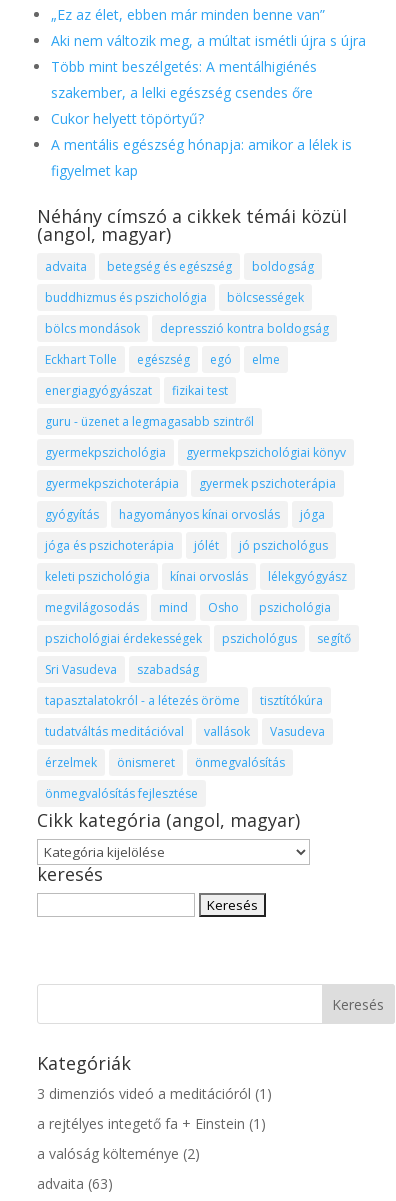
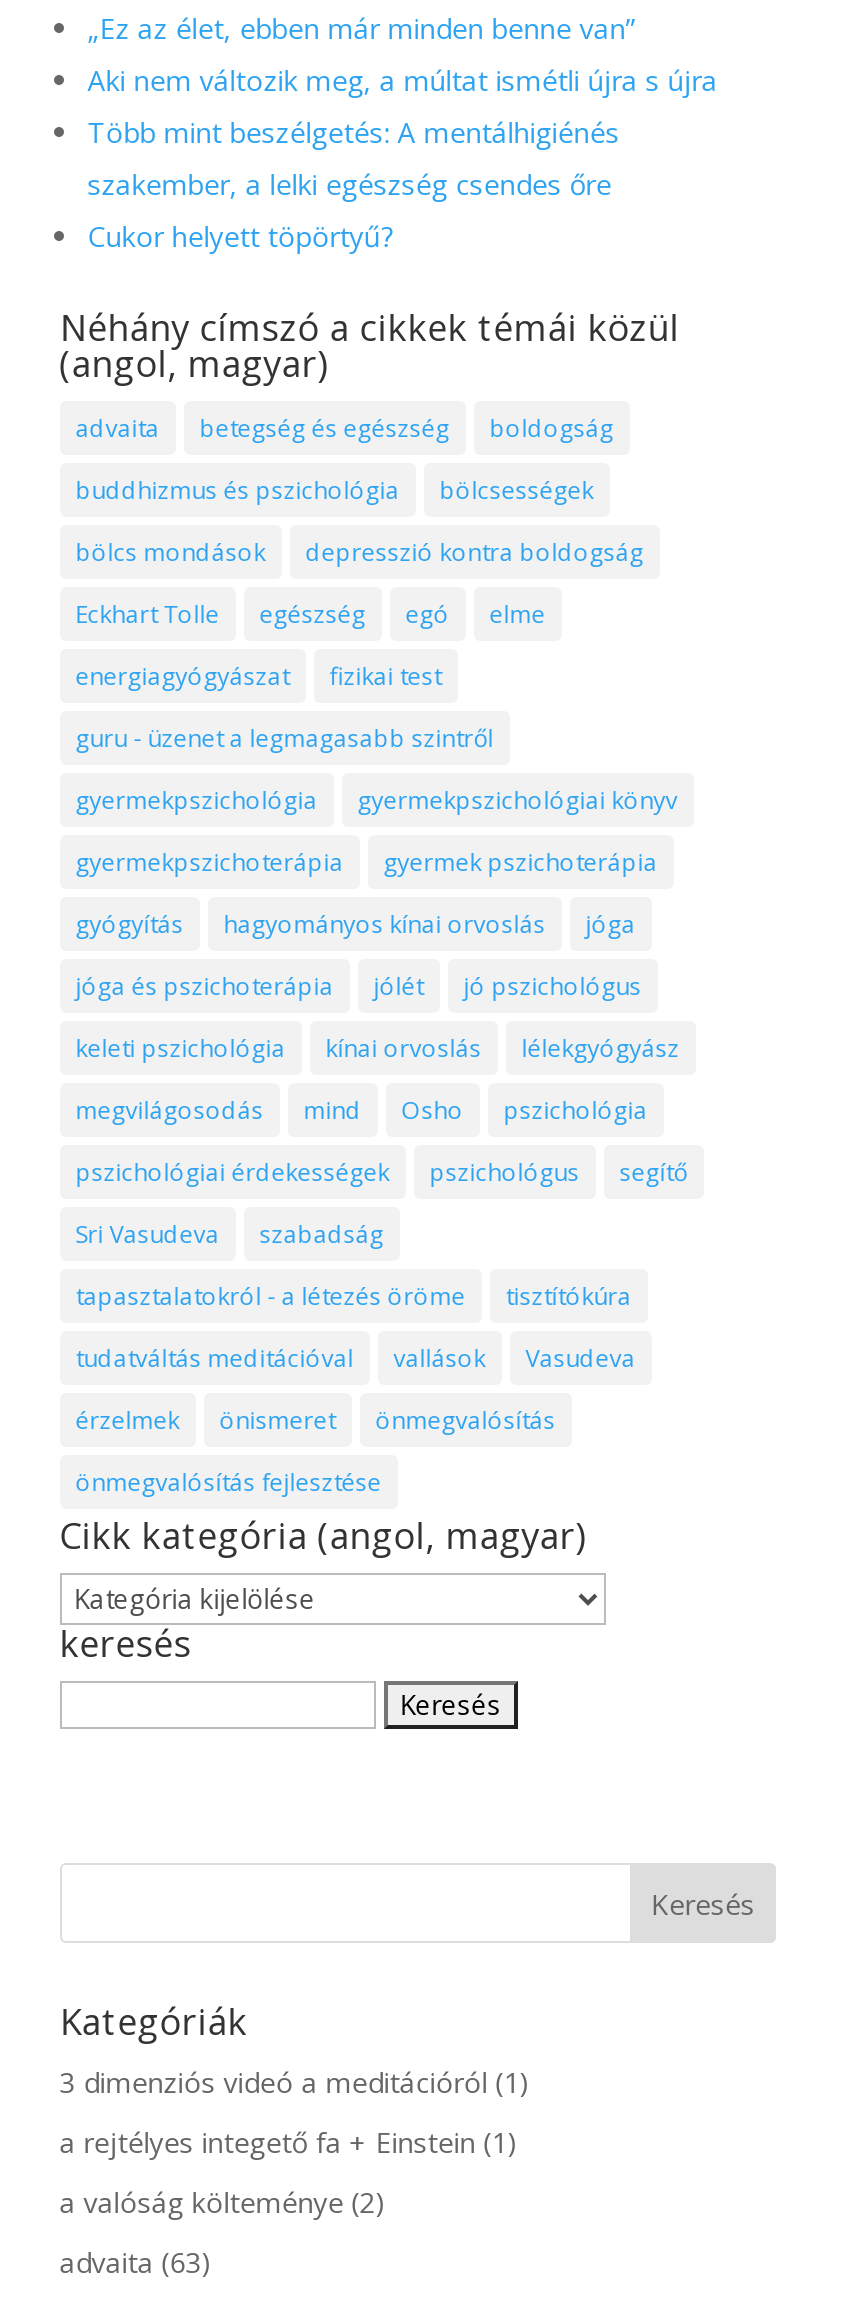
[51,135,352,180] A mentális egészség hónapja: amikor a lélek is | figyelmet kap -> none

